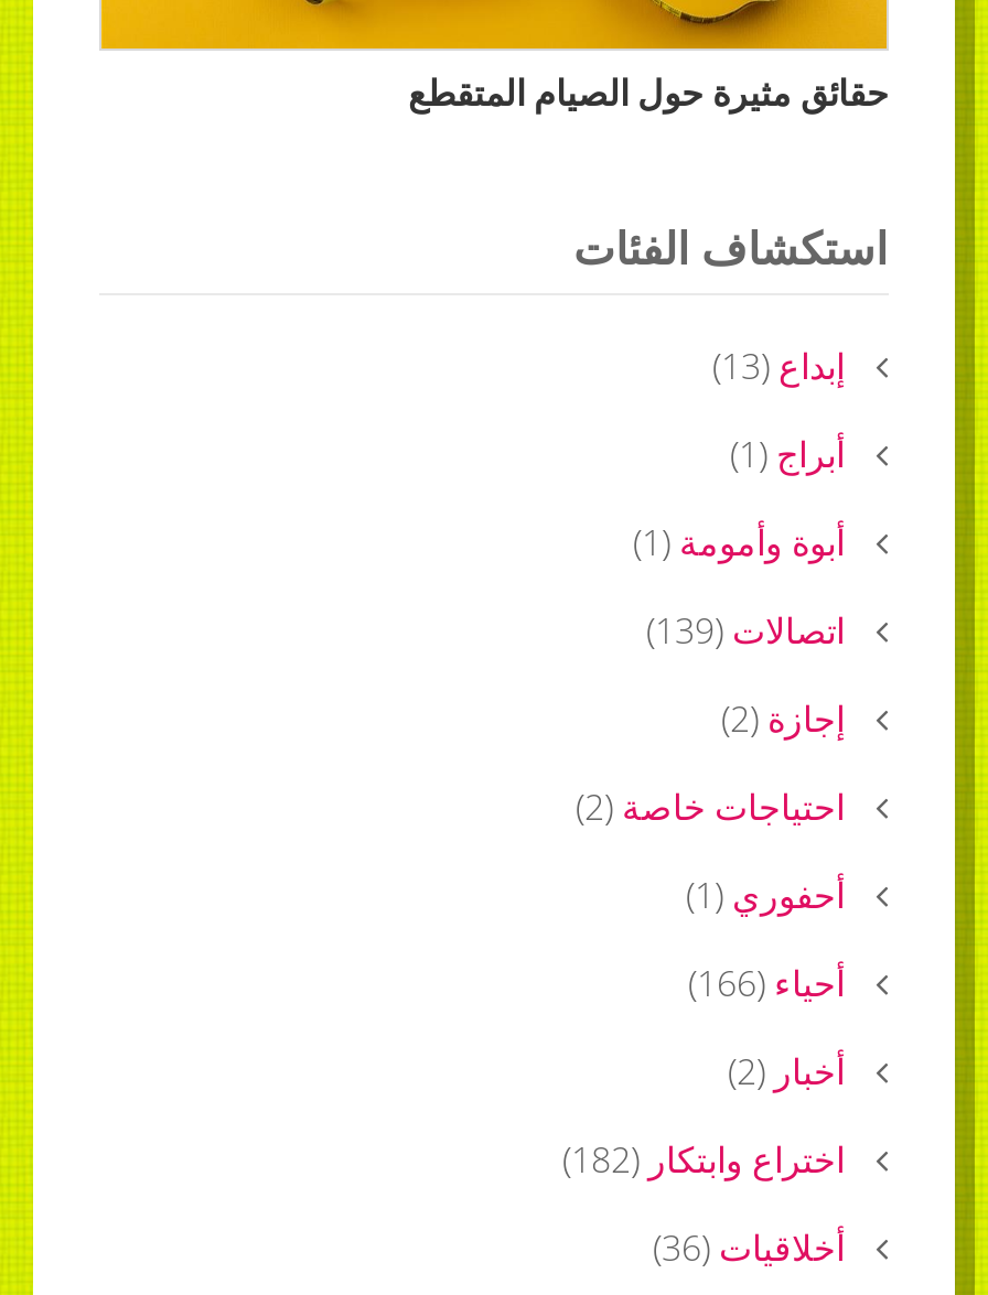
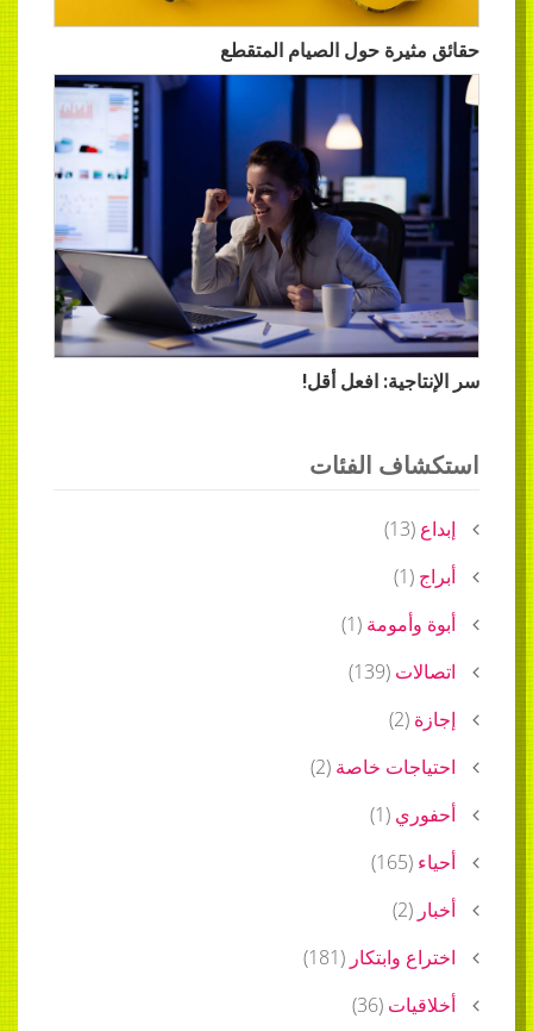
none -> [54,74,479,393] [image] | سر الإنتاجية: افعل أقل!
[688,958,845,1007] أحياء (166) -> [371,849,456,875] أحياء (165)
[562,1135,845,1183] اختراع وابتكار (182) -> [303,944,456,970] اختراع وابتكار (181)

